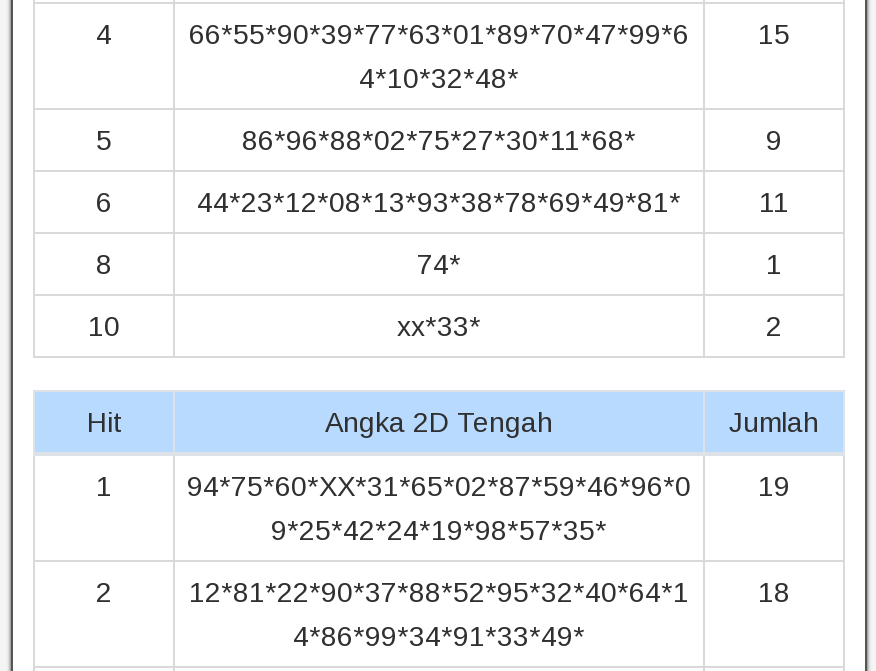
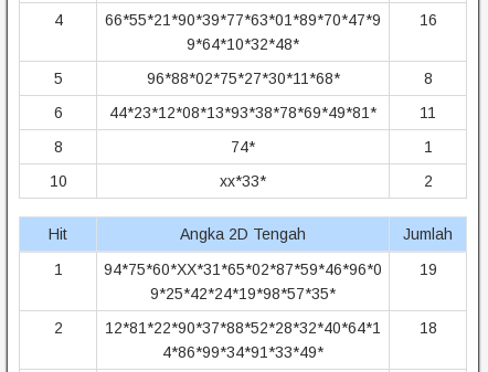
[189,18,689,50] 66*55*90*39*77*63*01*89*70*47*99*6 -> [105,11,381,29] 66*55*21*90*39*77*63*01*89*70*47*9
[758,18,790,50] 15 -> [419,11,437,29] 16
[359,62,519,94] 4*10*32*48* -> [187,35,299,53] 9*64*10*32*48*
[242,124,636,156] 86*96*88*02*75*27*30*11*68* -> [146,70,340,87] 96*88*02*75*27*30*11*68*
[766,124,782,156] 9 -> [423,70,432,87] 8
[189,576,689,608] 12*81*22*90*37*88*52*95*32*40*64*1 -> [105,319,381,337] 12*81*22*90*37*88*52*28*32*40*64*1

